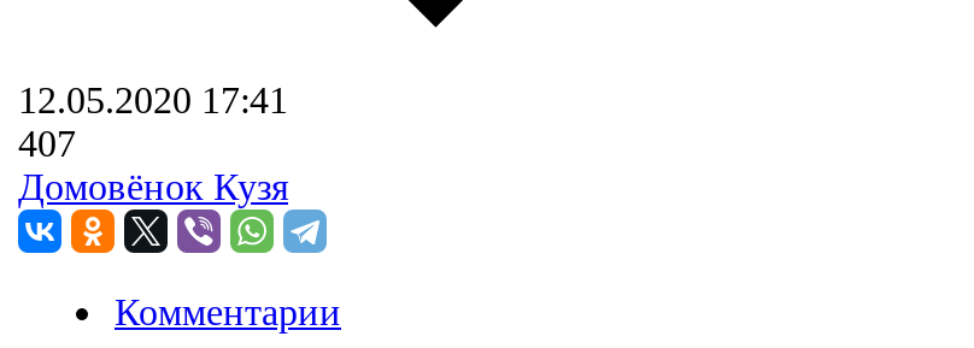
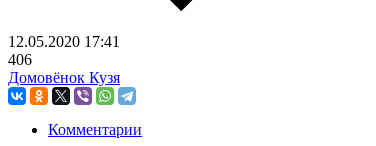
[18,122,76,163] 407 -> [8,51,32,68] 406

